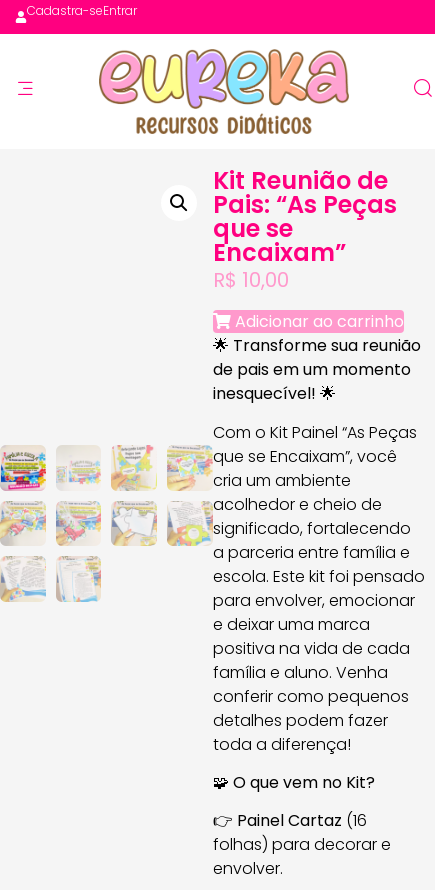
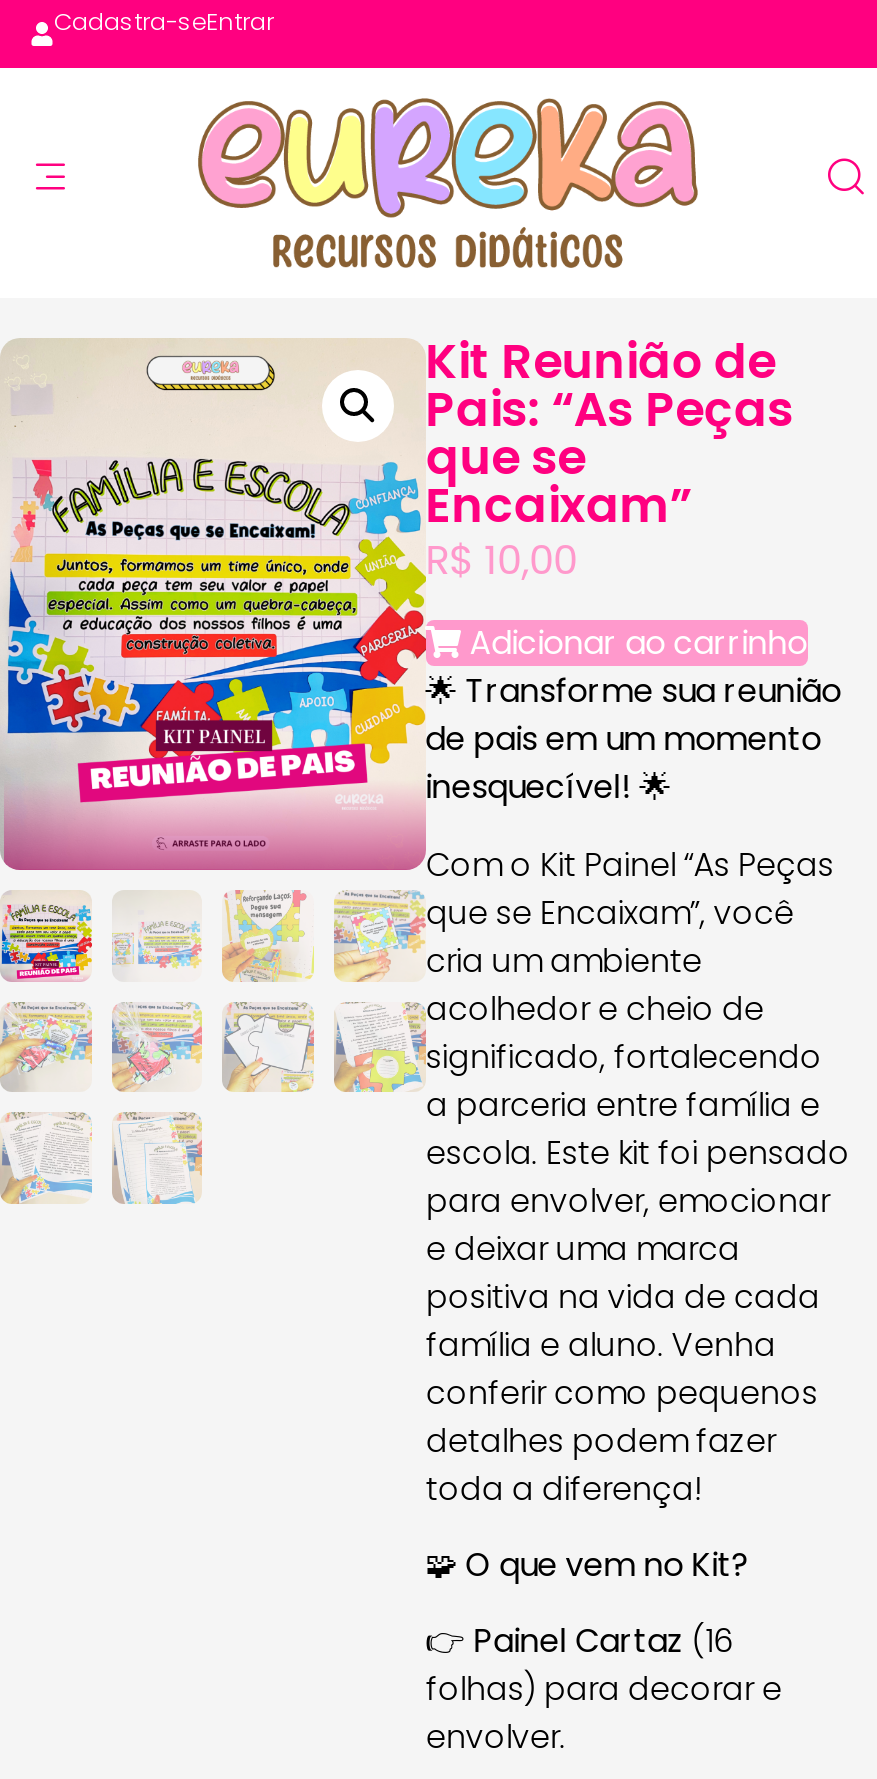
none -> [6,338,428,872] [image]

